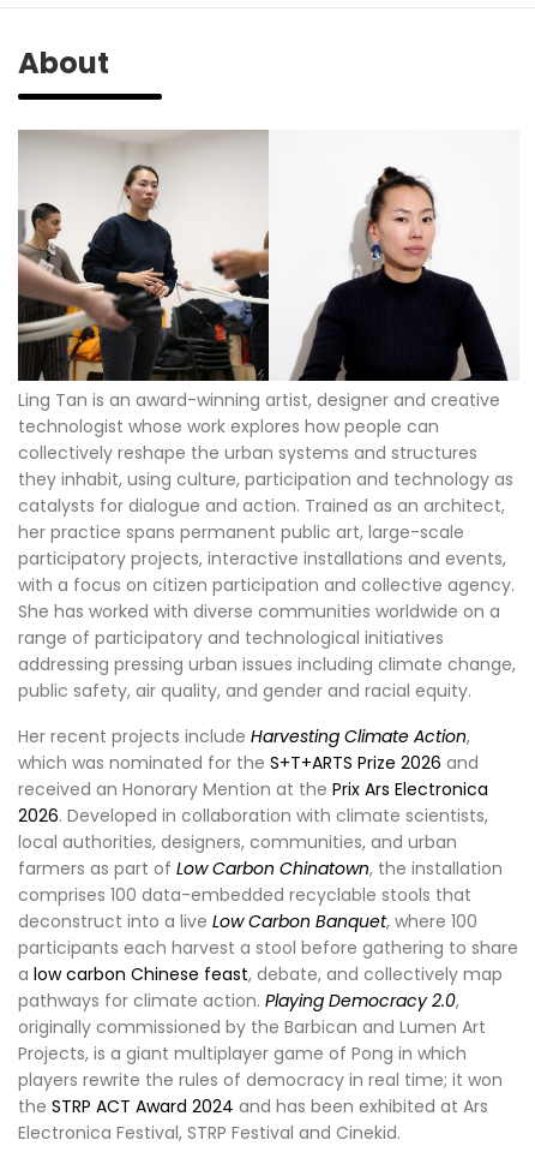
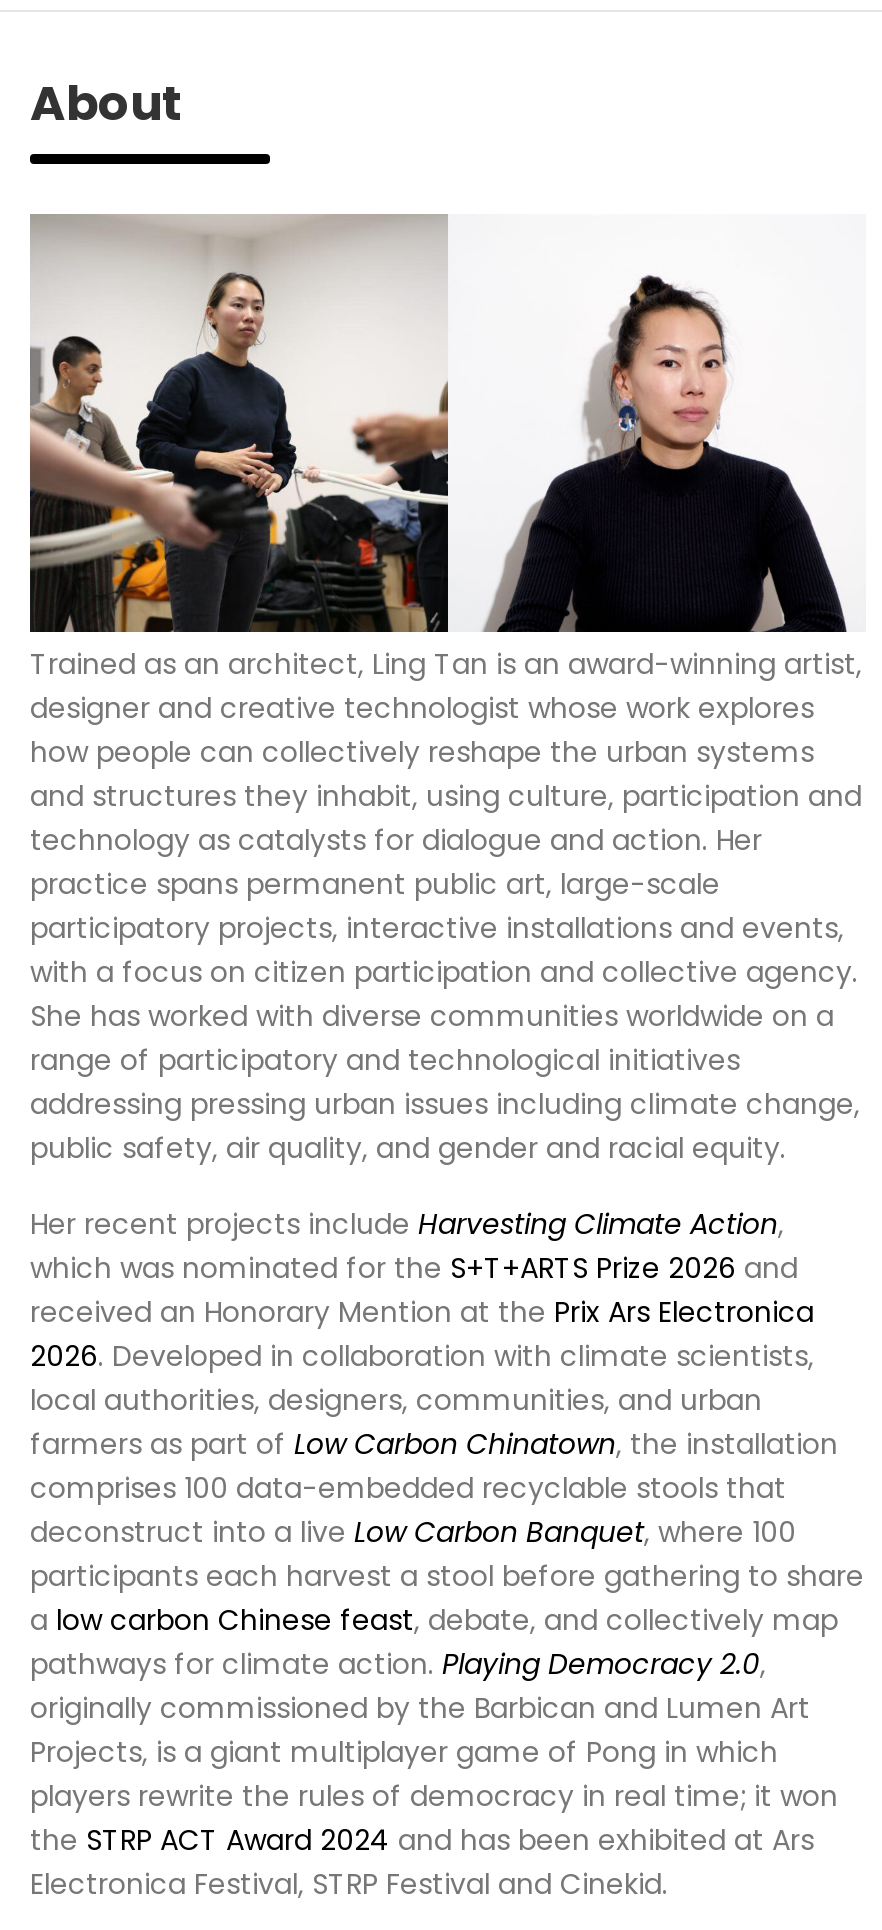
[18,388,513,544] Ling Tan is an award-winning artist, designer and creative | technologist whose work explores how people can | collectively reshape the urban systems and structures | they inhabit, using culture, participation and technology as | catalysts for dialogue and action. Trained as an architect, | her practice spans permanent public art, large-scale -> [30,644,862,904] Trained as an architect, Ling Tan is an award-winning artist, | designer and creative technologist whose work explores | how people can collectively reshape the urban systems | and structures they inhabit, using culture, participation and | technology as catalysts for dialogue and action. Her | practice spans permanent public art, large-scale

